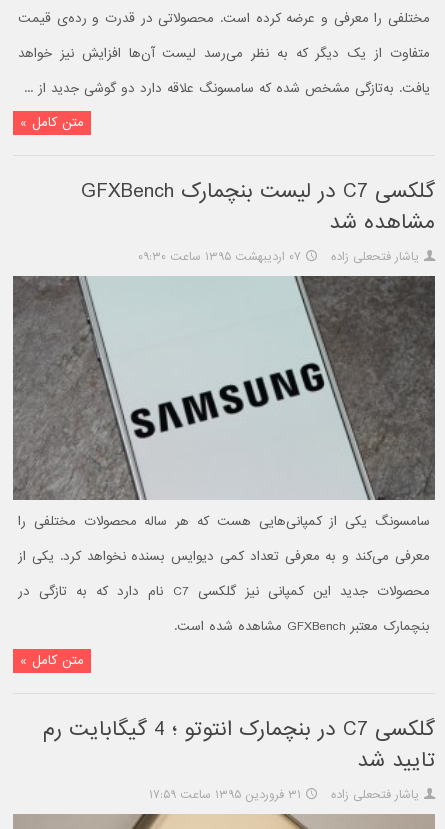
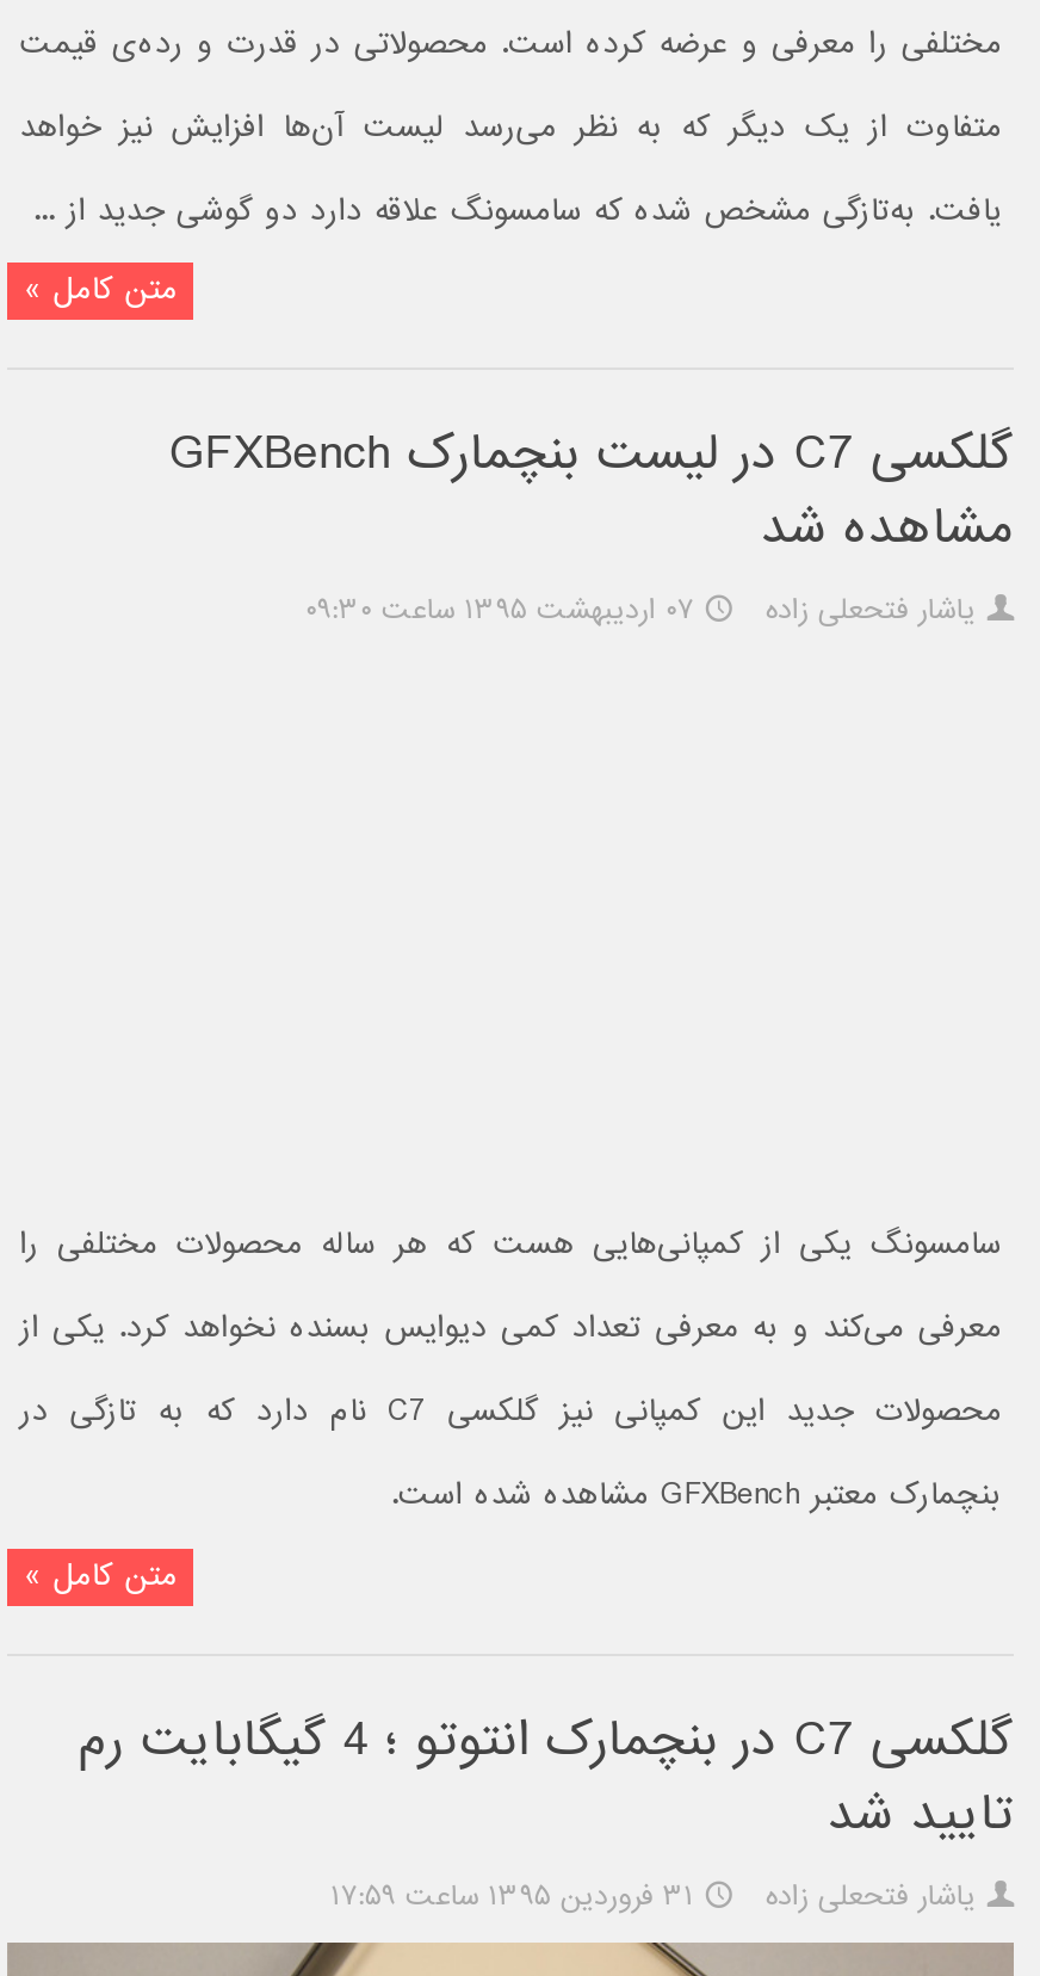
[12,275,436,501] [image] -> none

